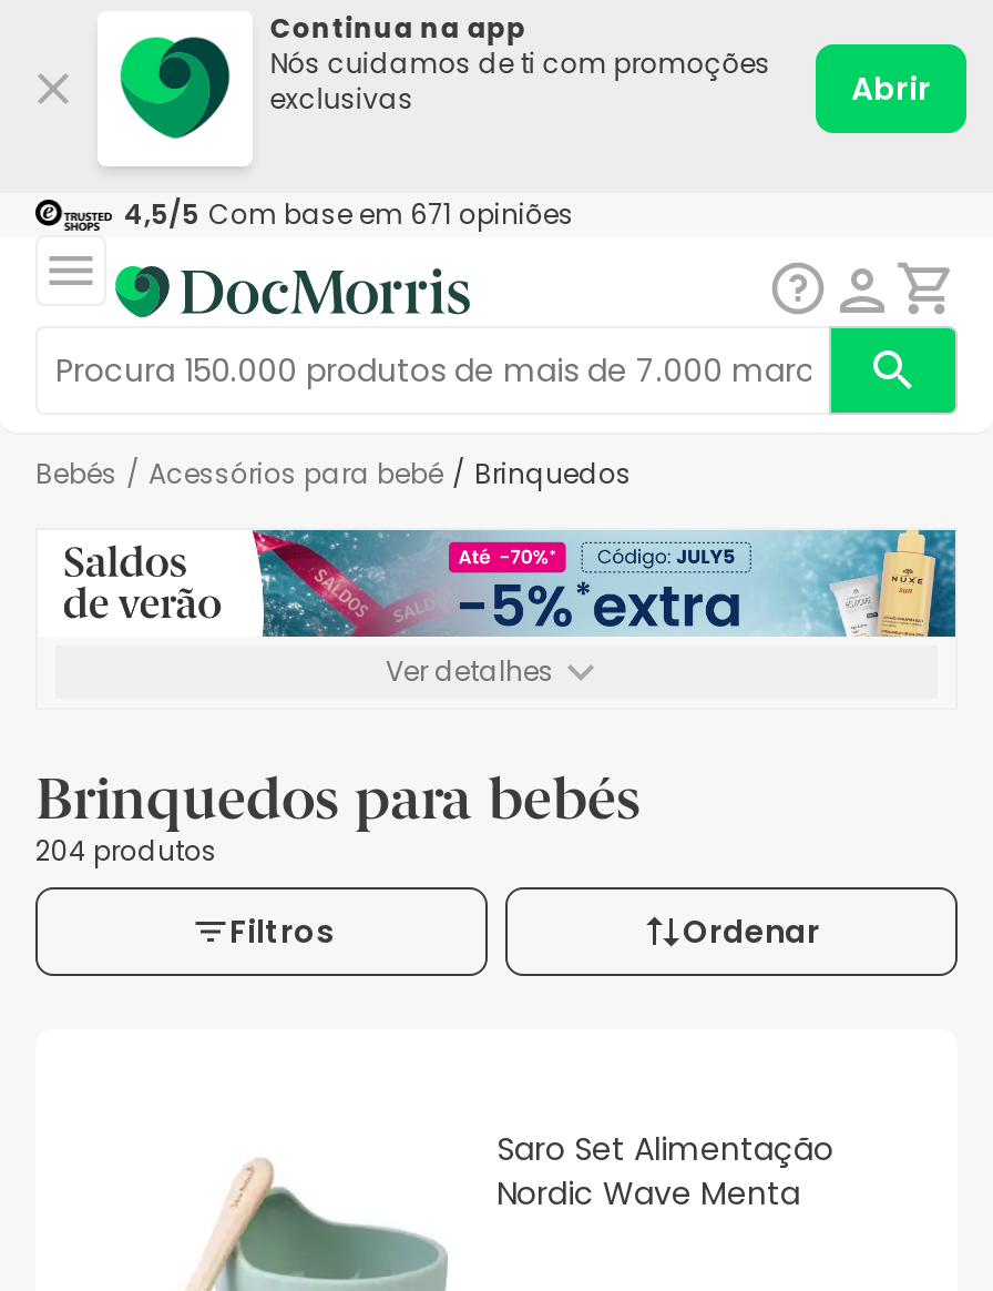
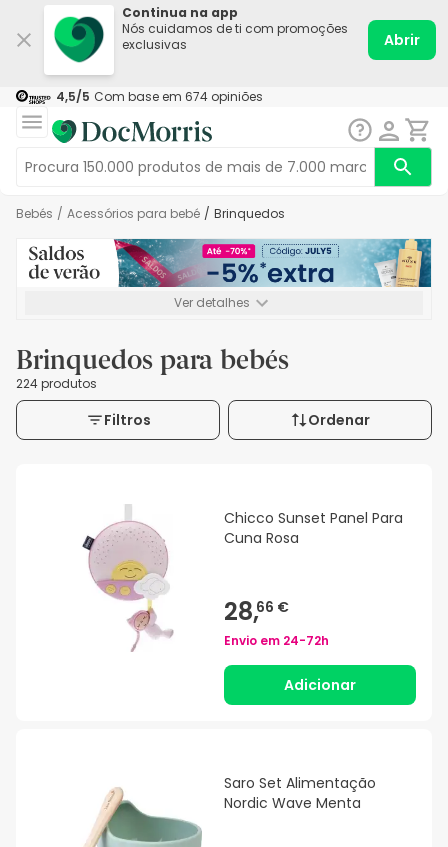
[124,195,574,232] 4,5/5 Com base em 671 opiniões -> [56,88,263,105] 4,5/5 Com base em 674 opiniões
[35,832,217,870] 204 produtos -> [16,375,97,392] 224 produtos
none -> [82,505,173,652] [image]
none -> [224,508,403,695] Chicco Sunset Panel Para | Cuna Rosa | 28, | 66 € | Envio em 24-72h | Adicionar

